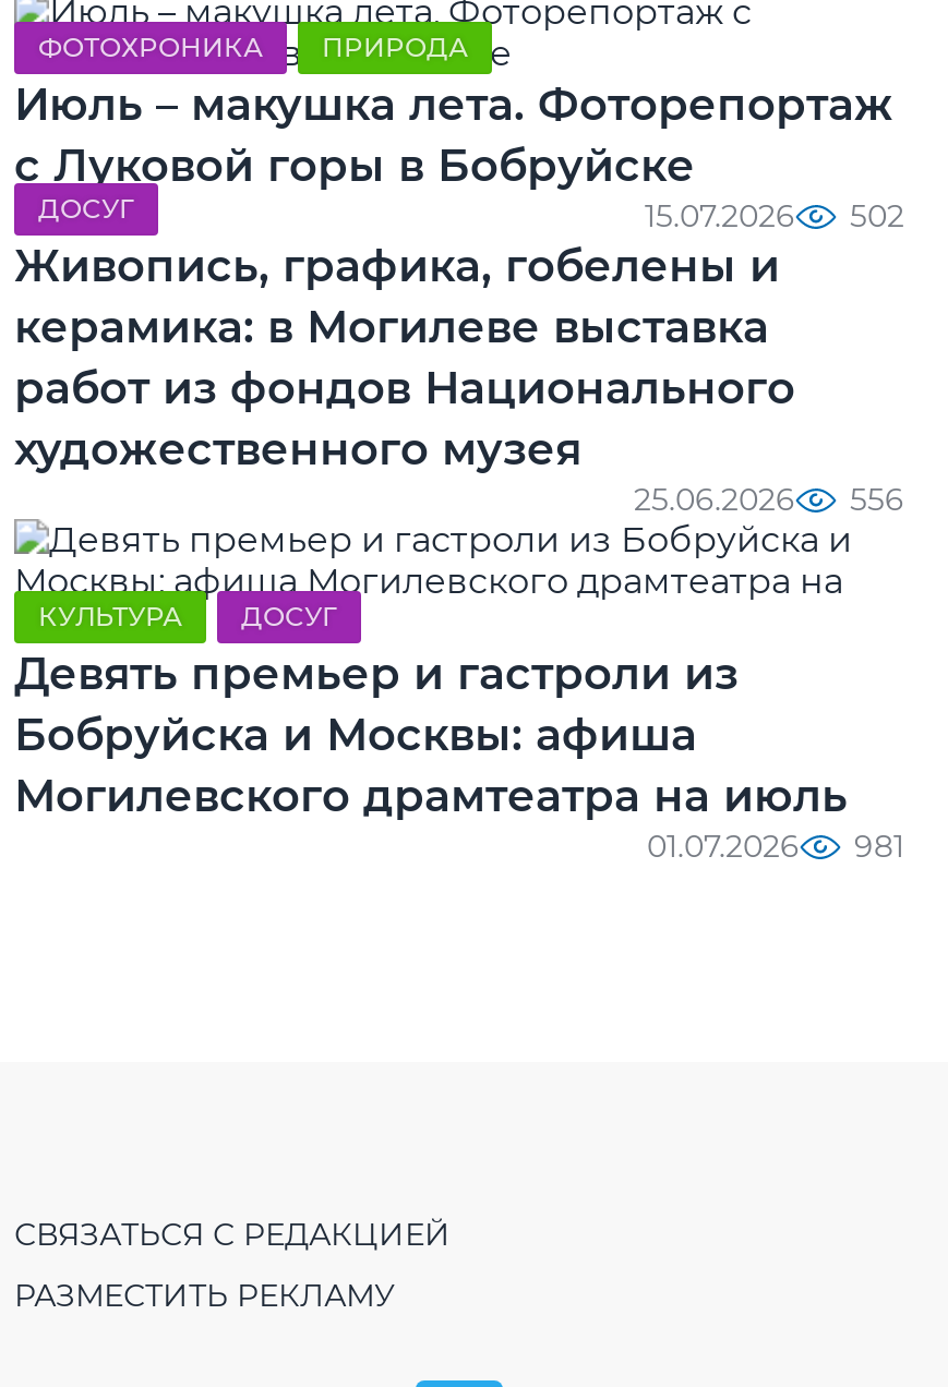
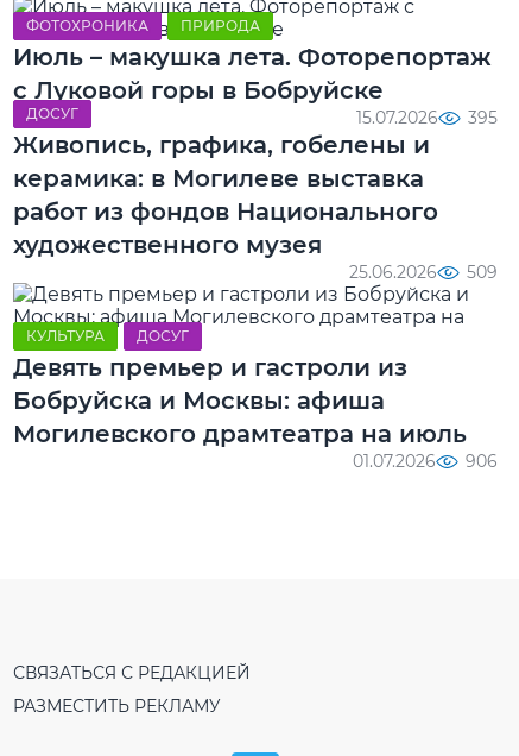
[645,196,904,236] 15.07.2026 502 -> [356,107,498,128] 15.07.2026 395
[634,480,904,519] 25.06.2026 556 -> [349,262,498,283] 25.06.2026 509
[647,827,904,866] 01.07.2026 981 -> [353,451,498,472] 01.07.2026 906

